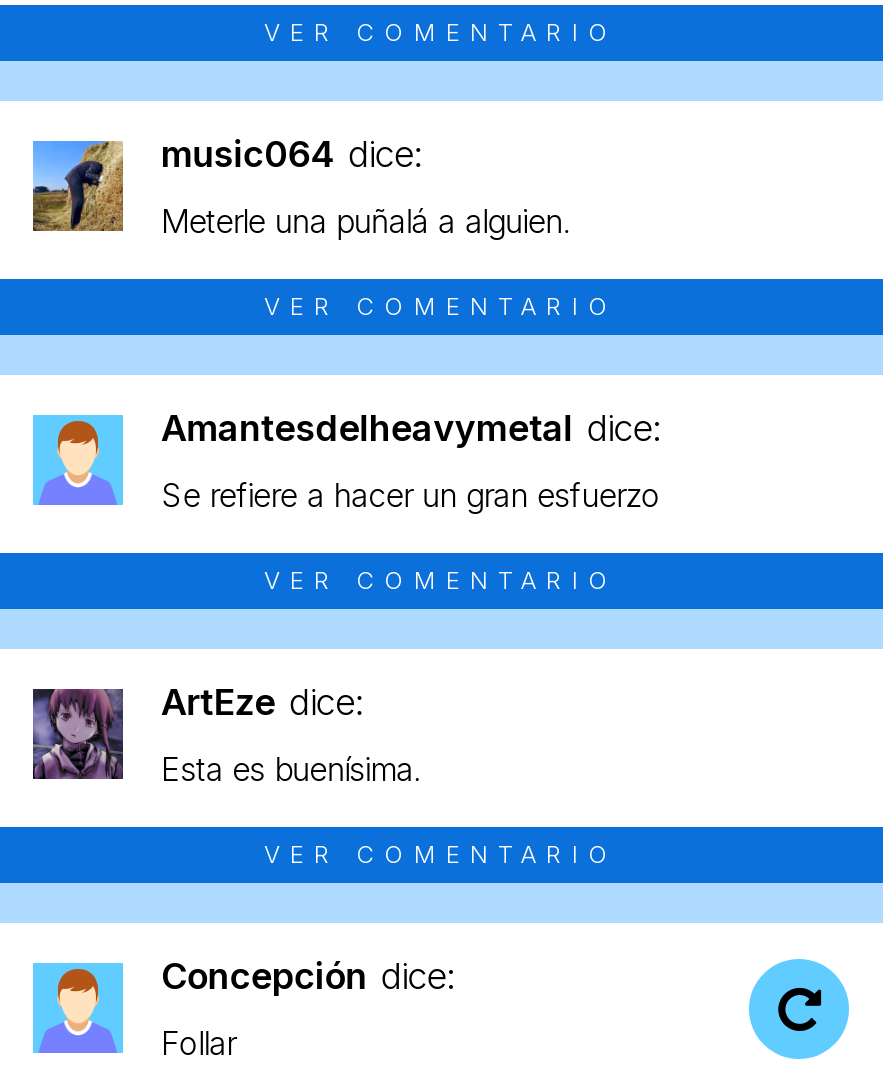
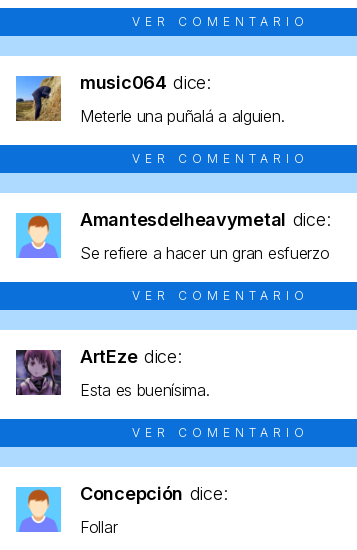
[747,957,851,1061] [image] -> none

